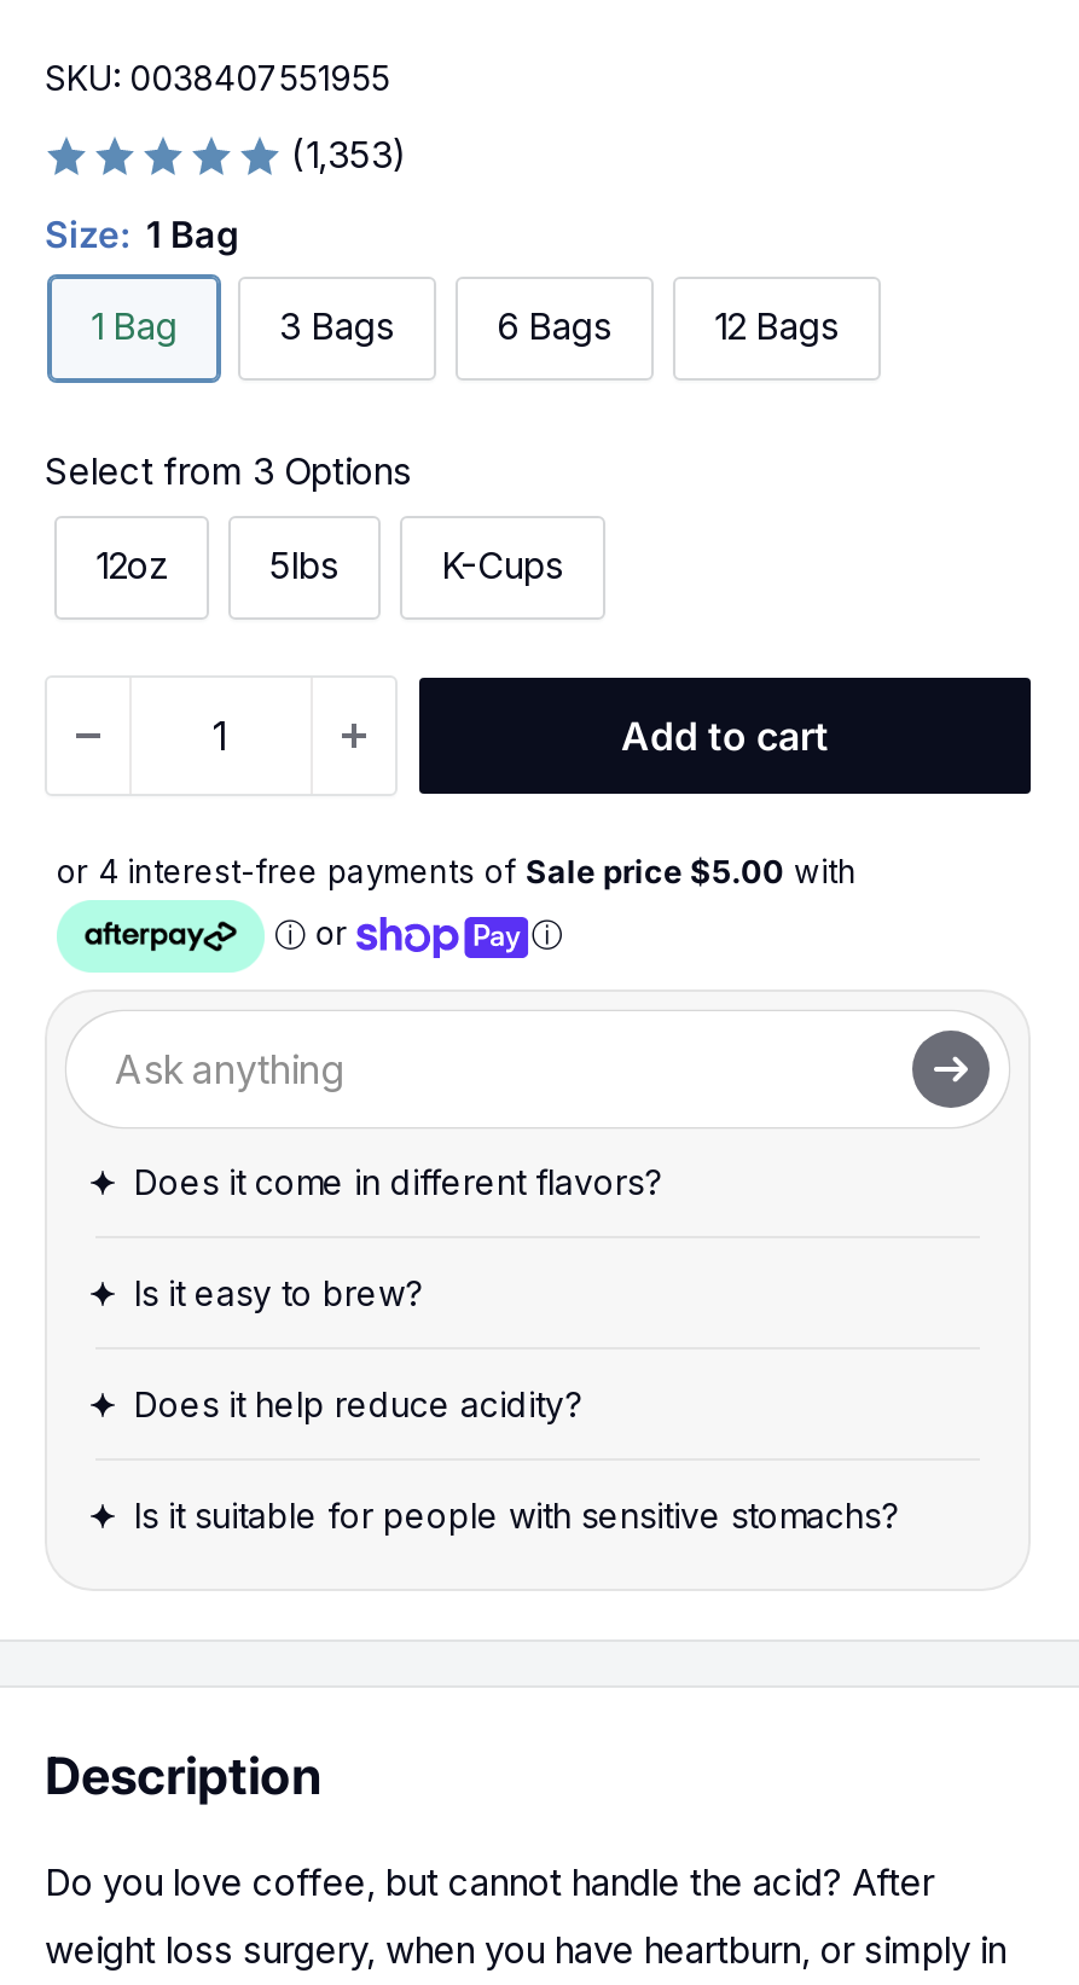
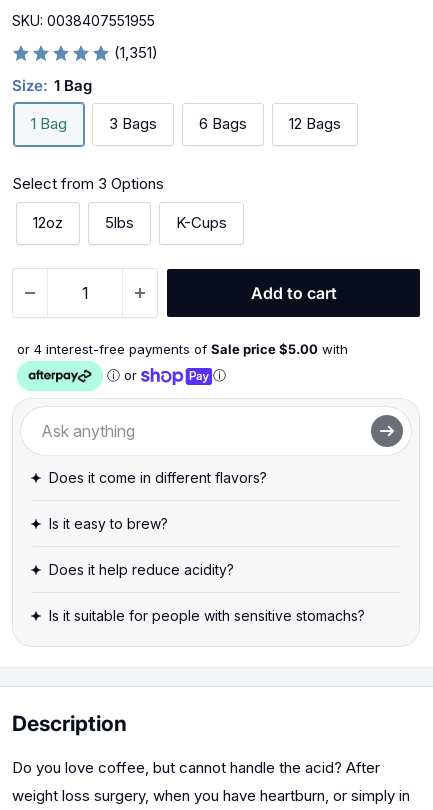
[291,133,407,179] (1,353) -> [114,43,158,62] (1,351)

